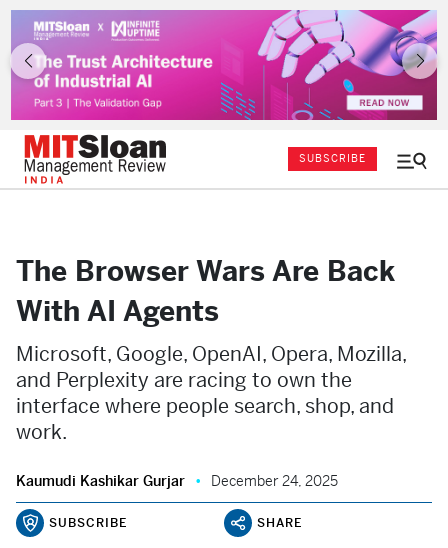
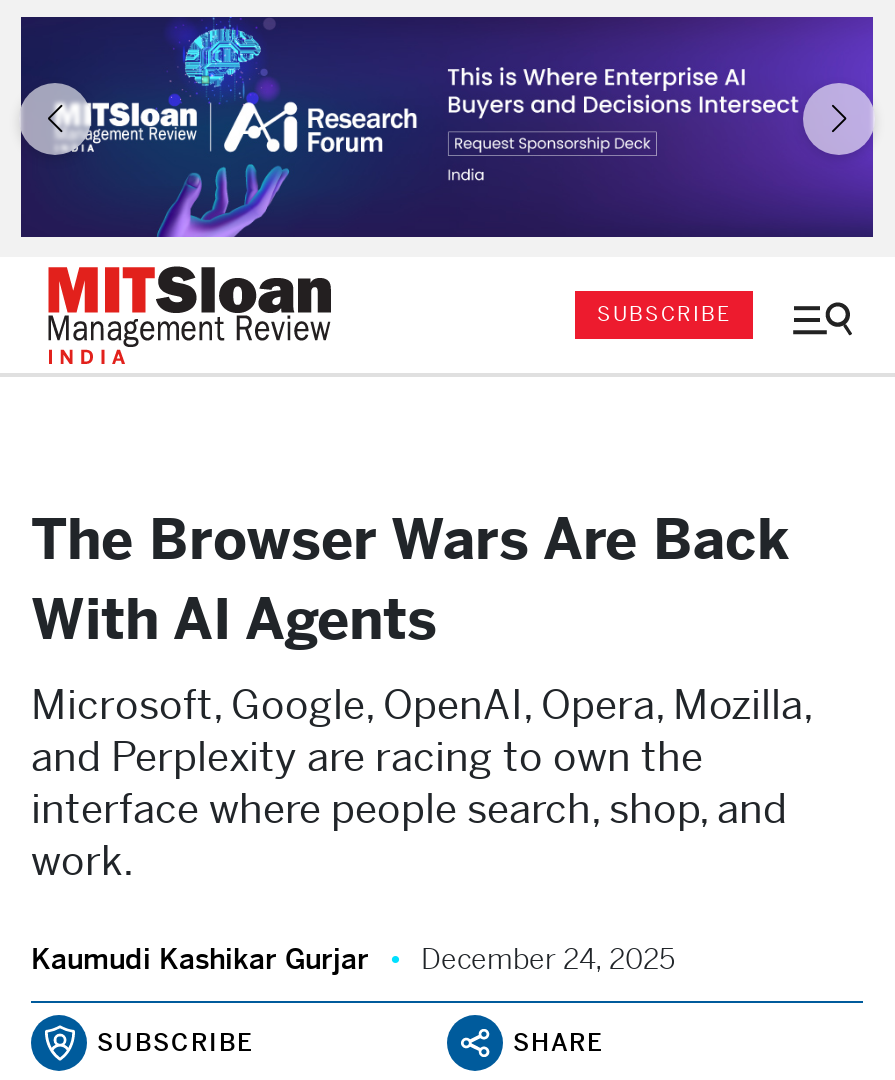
[10,9,437,121] [image] -> [19,15,875,239] [image]

